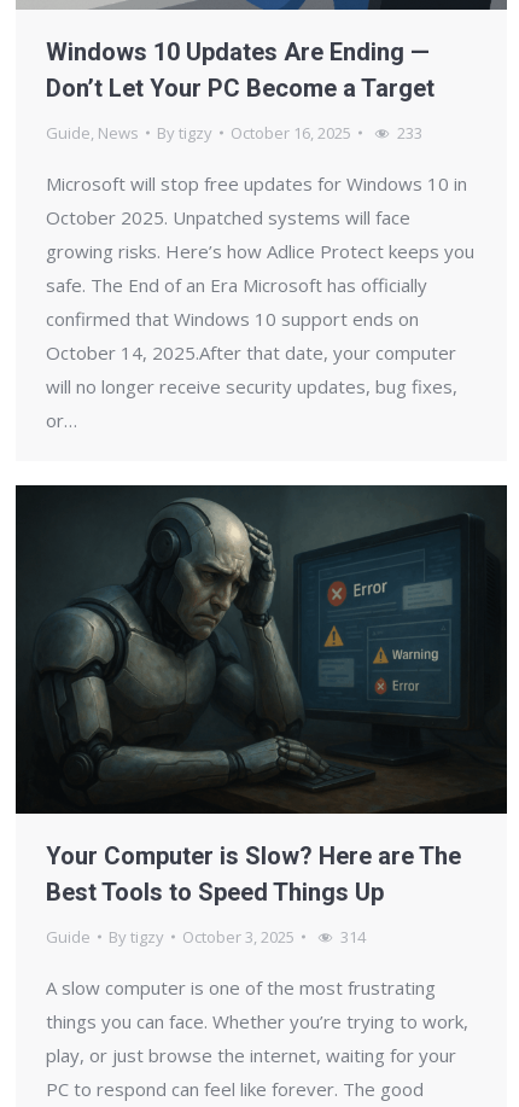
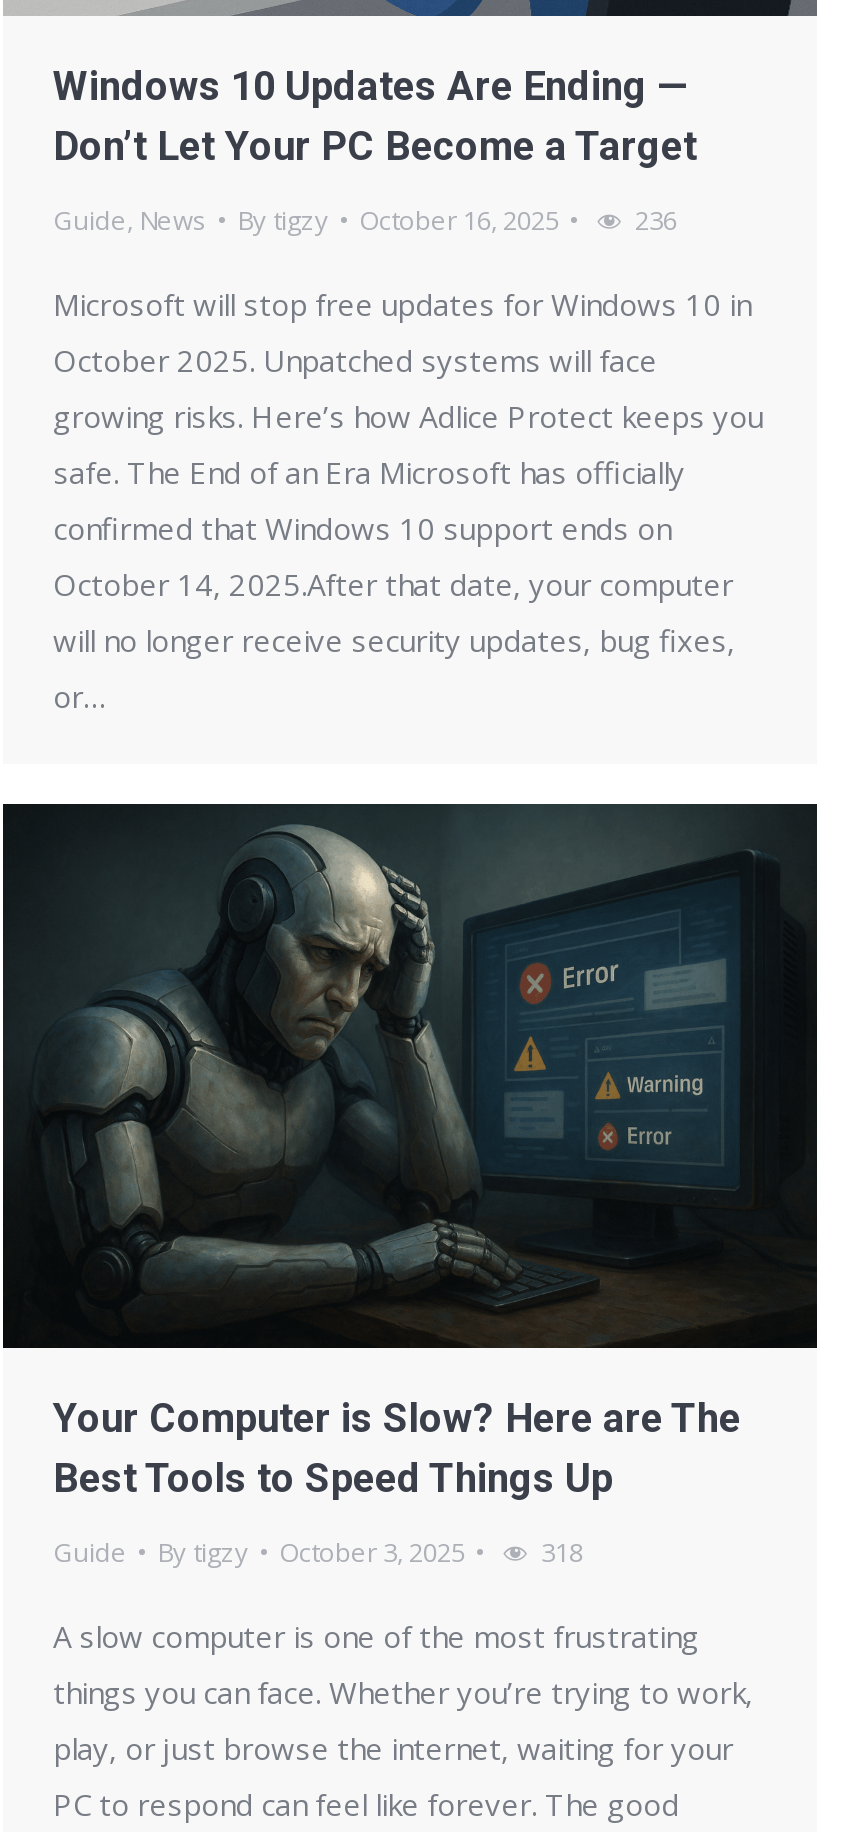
[46,122,422,144] Guide, News By tigzy October 16, 2025 233 -> [53,202,677,238] Guide, News By tigzy October 16, 2025 236
[46,925,366,947] Guide By tigzy October 3, 2025 314 -> [53,1533,583,1569] Guide By tigzy October 3, 2025 318

